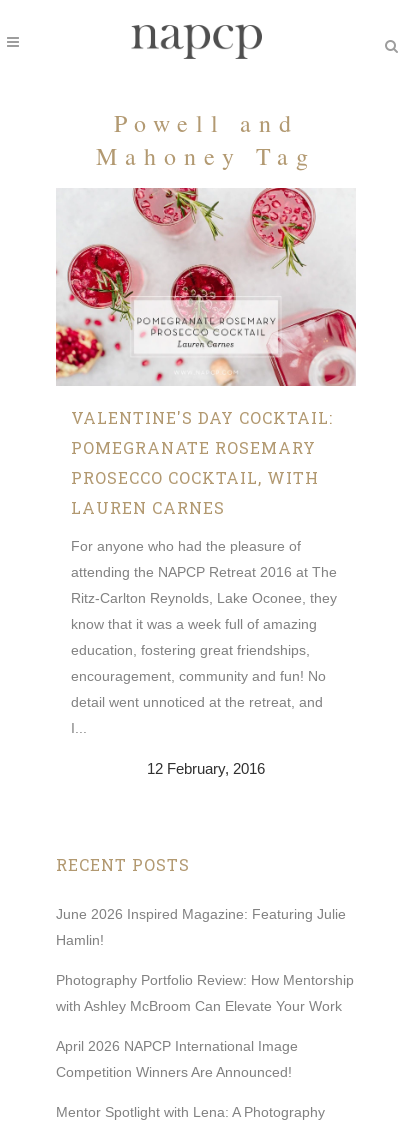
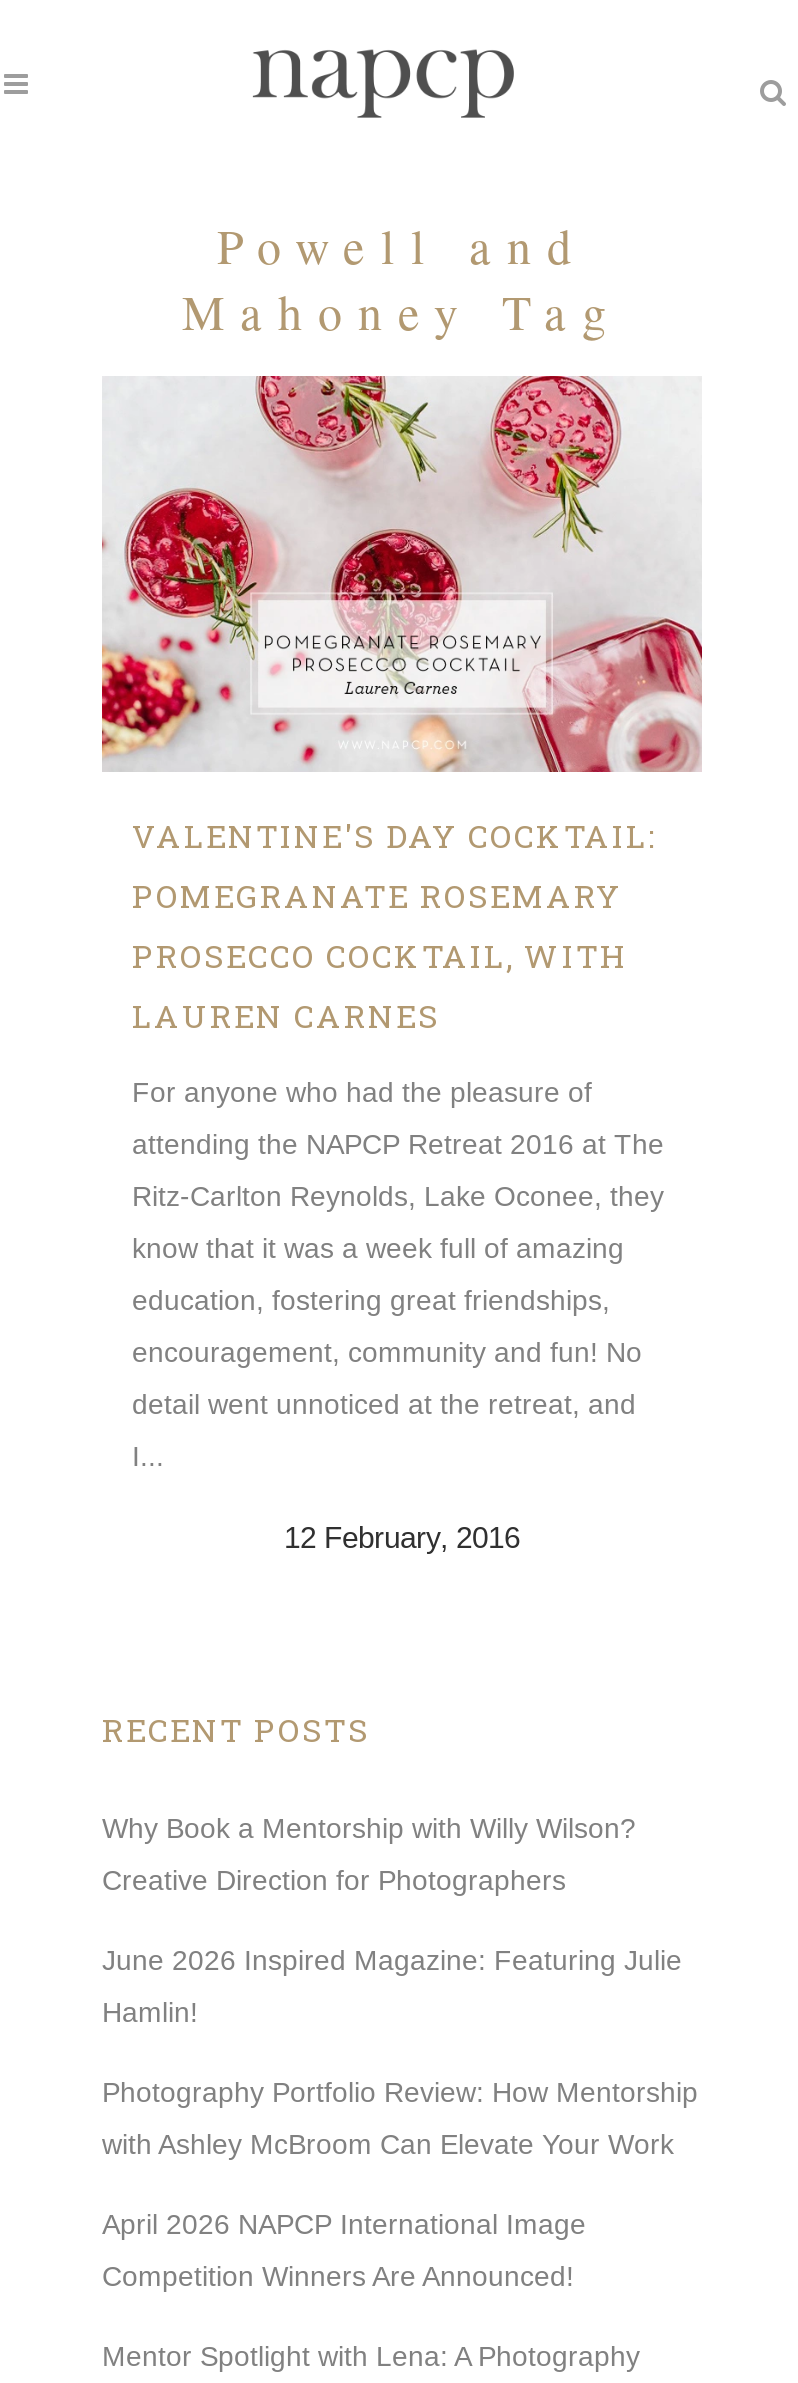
none -> [102,1811,636,1895] Why Book a Mentorship with Willy Wilson? | Creative Direction for Photographers

